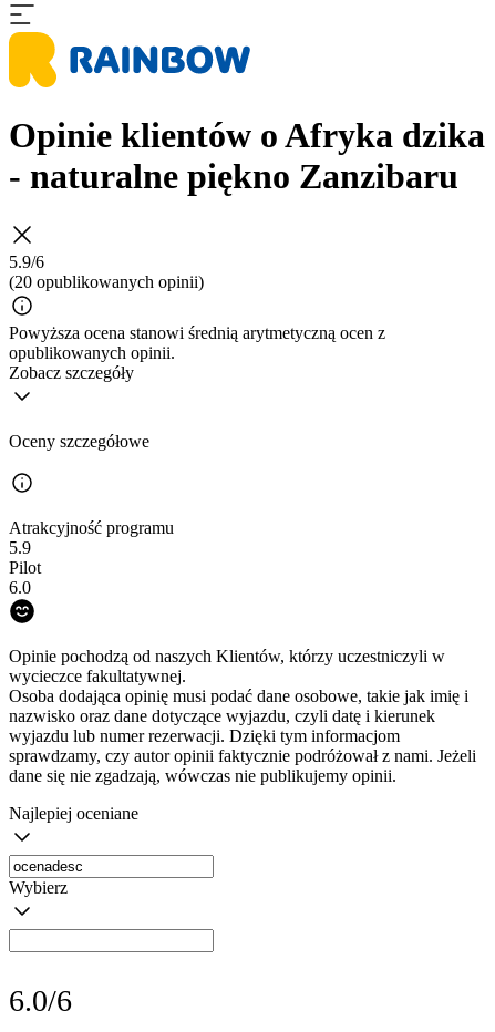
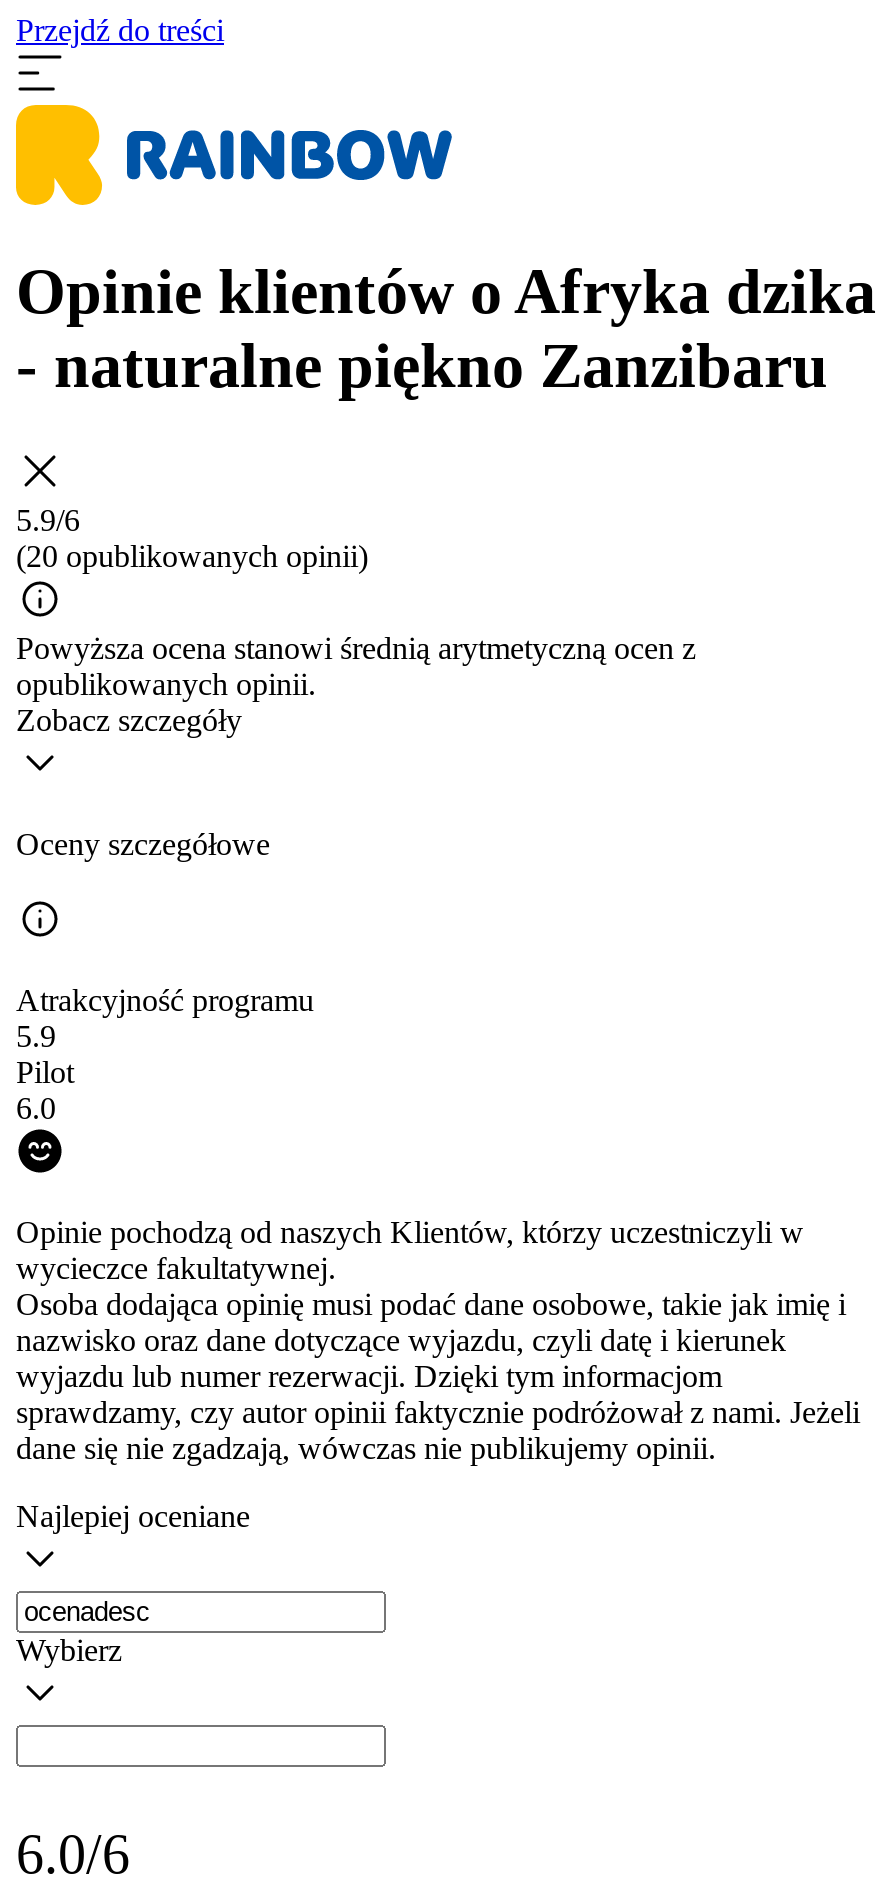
none -> [16,13,224,47] Przejdź do treści

